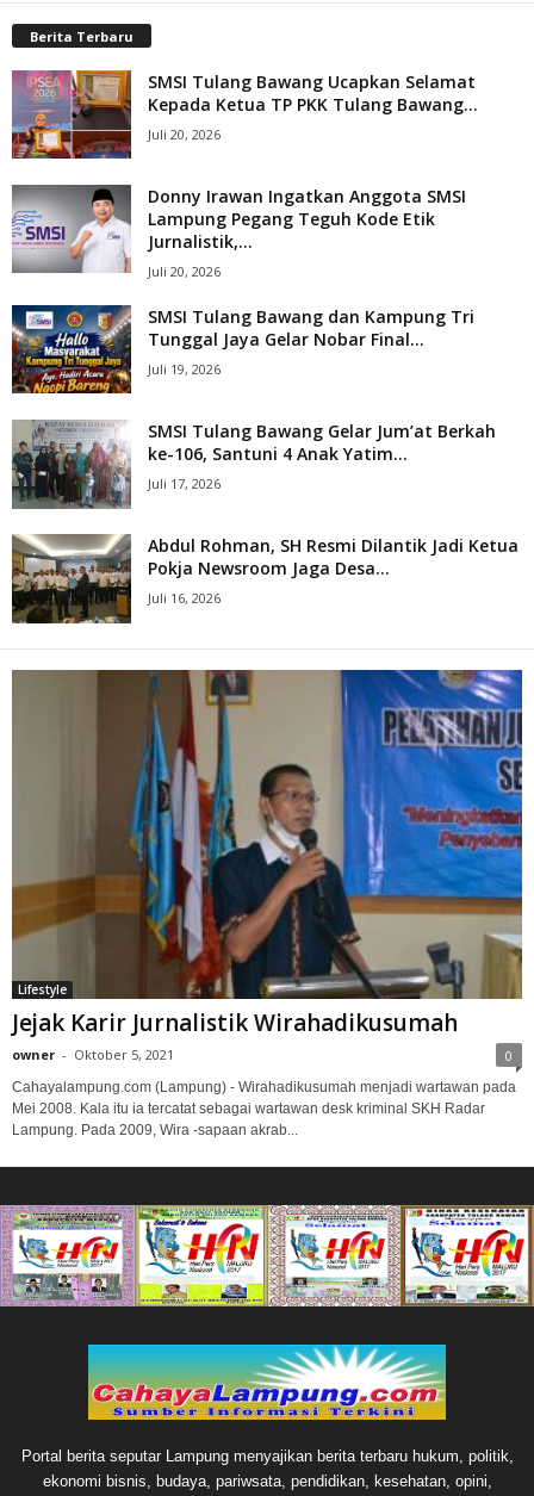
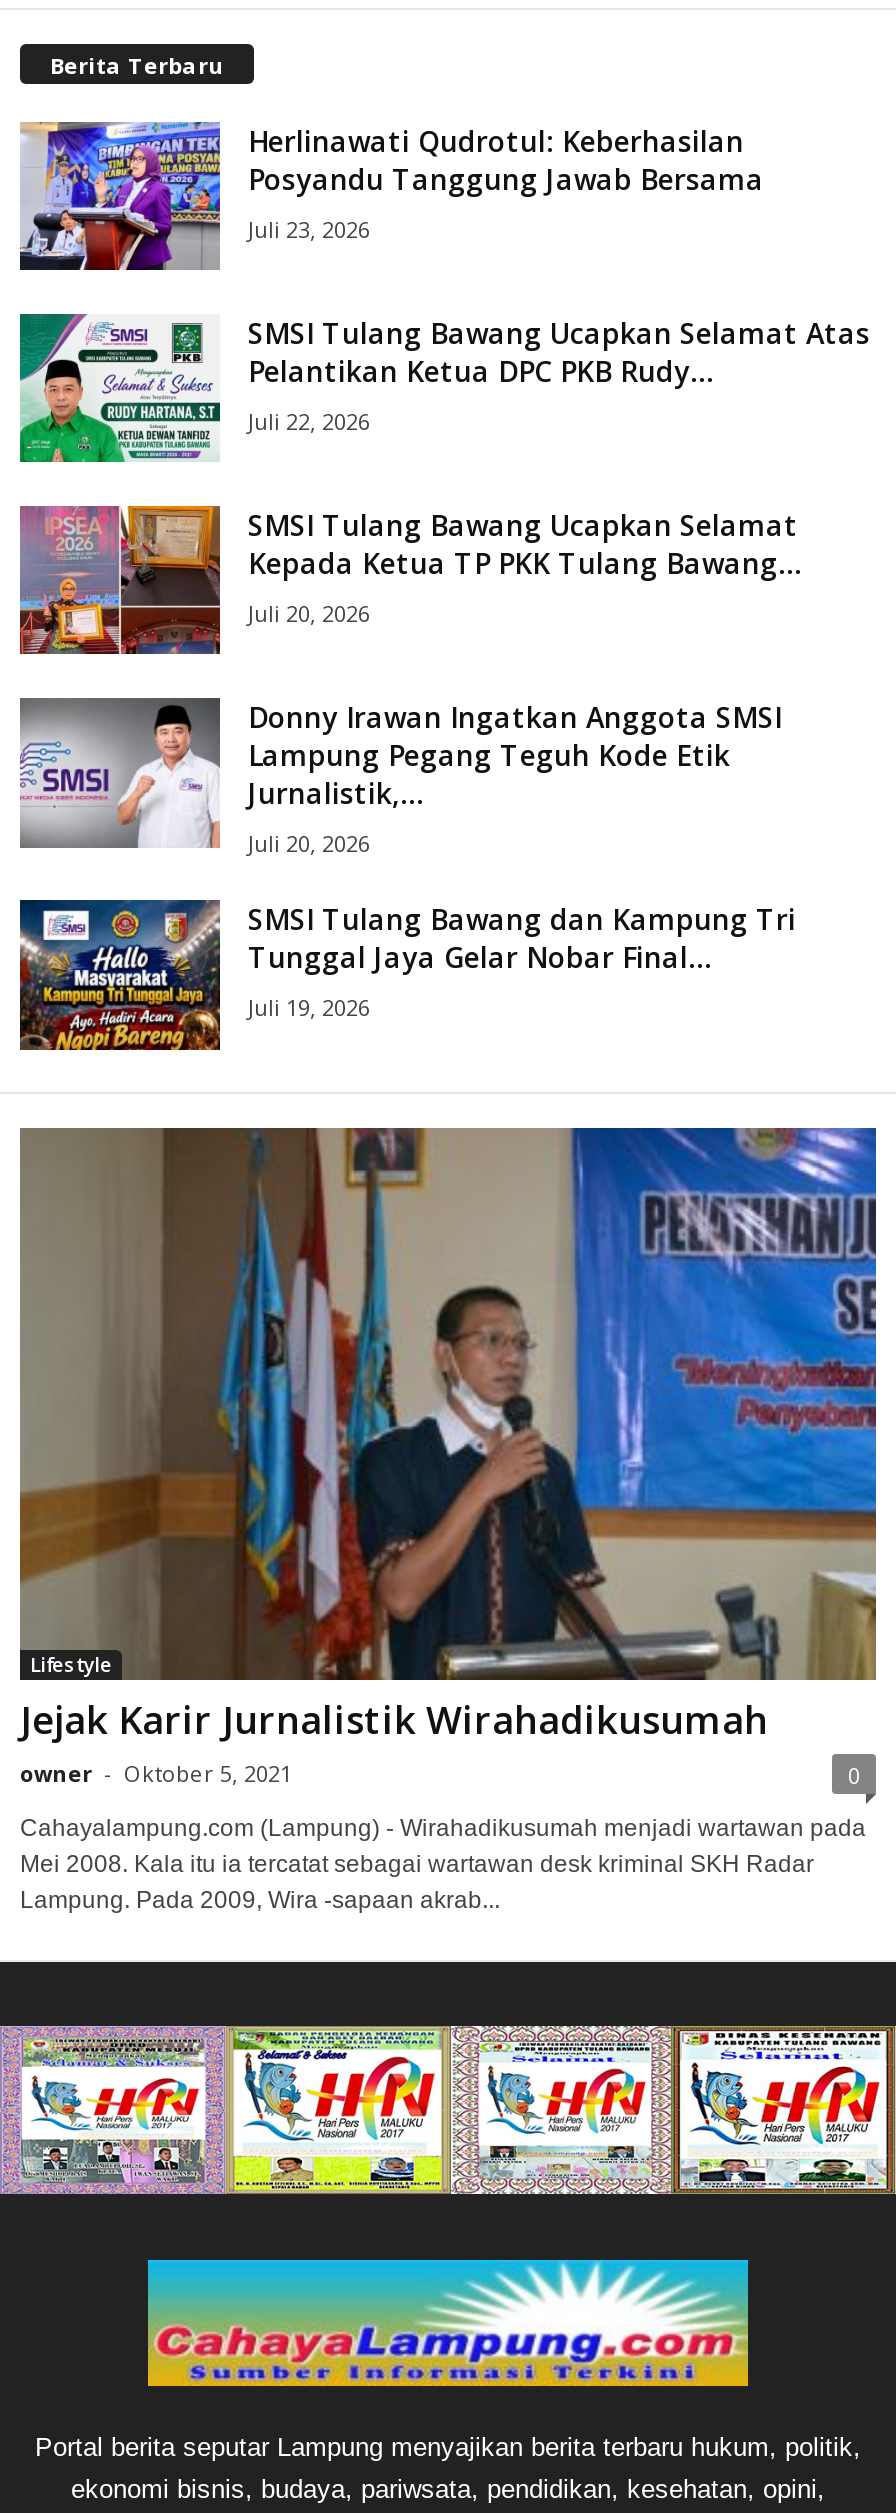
none -> [18,120,870,435] [image] | Herlinawati Qudrotul: Keberhasilan | Posyandu Tanggung Jawab Bersama | Juli 23, 2026 | SMSI Tulang Bawang Ucapkan Selamat Atas | Pelantikan Ketua DPC PKB Rudy... | Juli 22, 2026
none -> [18,312,220,464] [image]
moved [11,68,478,377] -> [18,502,802,1021]: [image] | SMSI Tulang Bawang Ucapkan Selamat | Kepada Ketua TP PKK Tulang Bawang... | ... | Tunggal Jaya Gelar Nobar Final... | Juli 19, 2026
[12,418,519,606] [image] | SMSI Tulang Bawang Gelar Jum’at Berkah | ke-106, Santuni 4 Anak Yatim... | Juli 17, 2026 | Abdul Rohman, SH Resmi Dilantik Jadi Ketua | Pokja Newsroom Jaga Desa... | Juli 16, 2026 -> none
[12,533,131,625] [image] -> none

